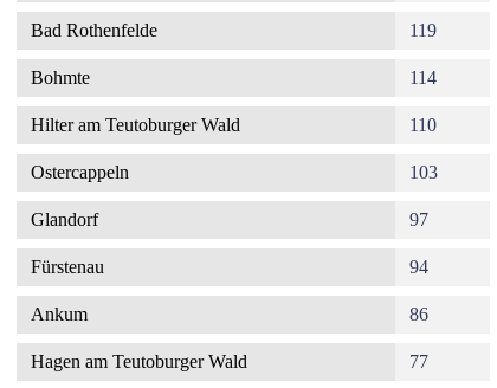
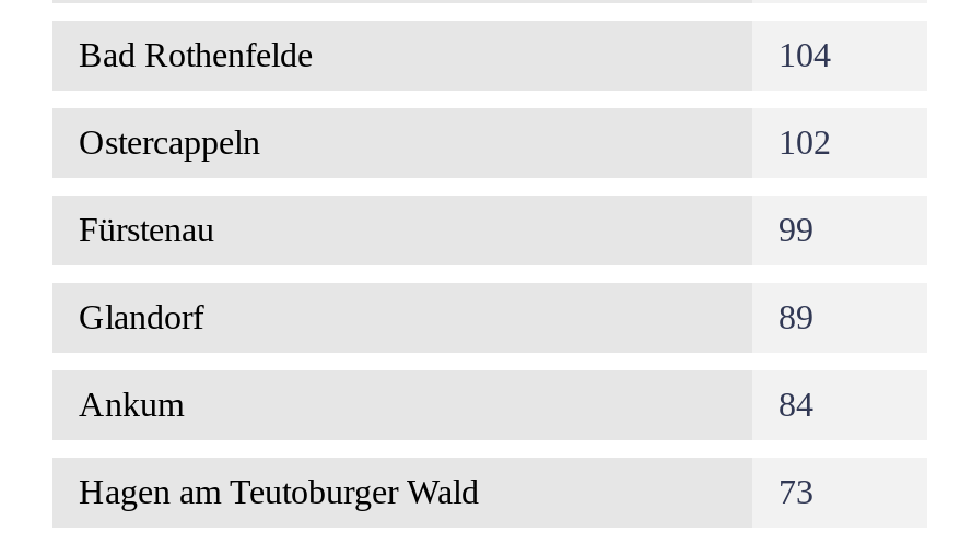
[31,20,437,135] 119 | Bohmte | 114 | Hilter am Teutoburger Wald | 110 -> [778,37,831,74] 104
[409,162,438,183] 103 -> [79,124,831,249] 102 | Fürstenau | 99
[31,210,428,277] 97 | Fürstenau | 94 -> [778,299,813,336] 89
[409,304,428,324] 86 -> [778,386,813,423] 84
[409,352,428,372] 77 -> [778,474,813,511] 73

